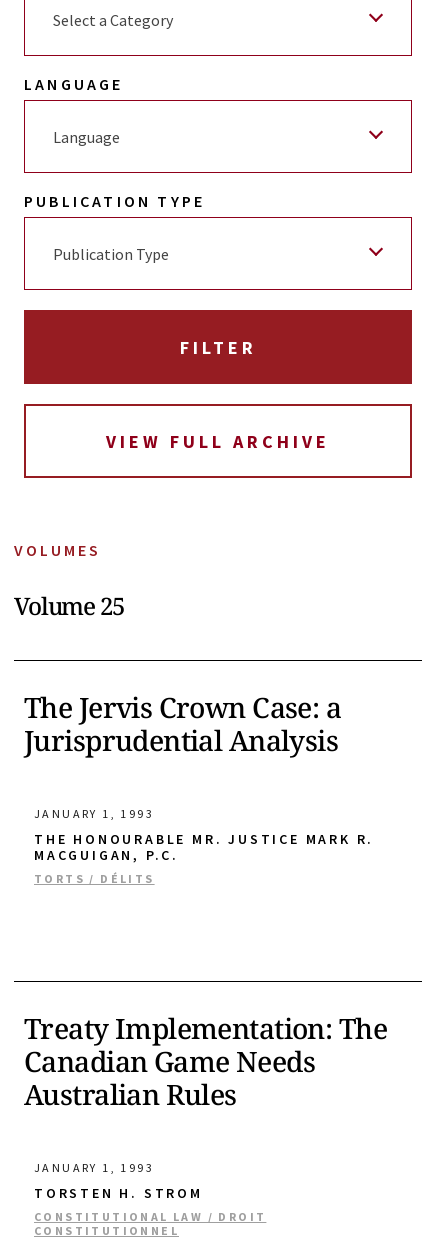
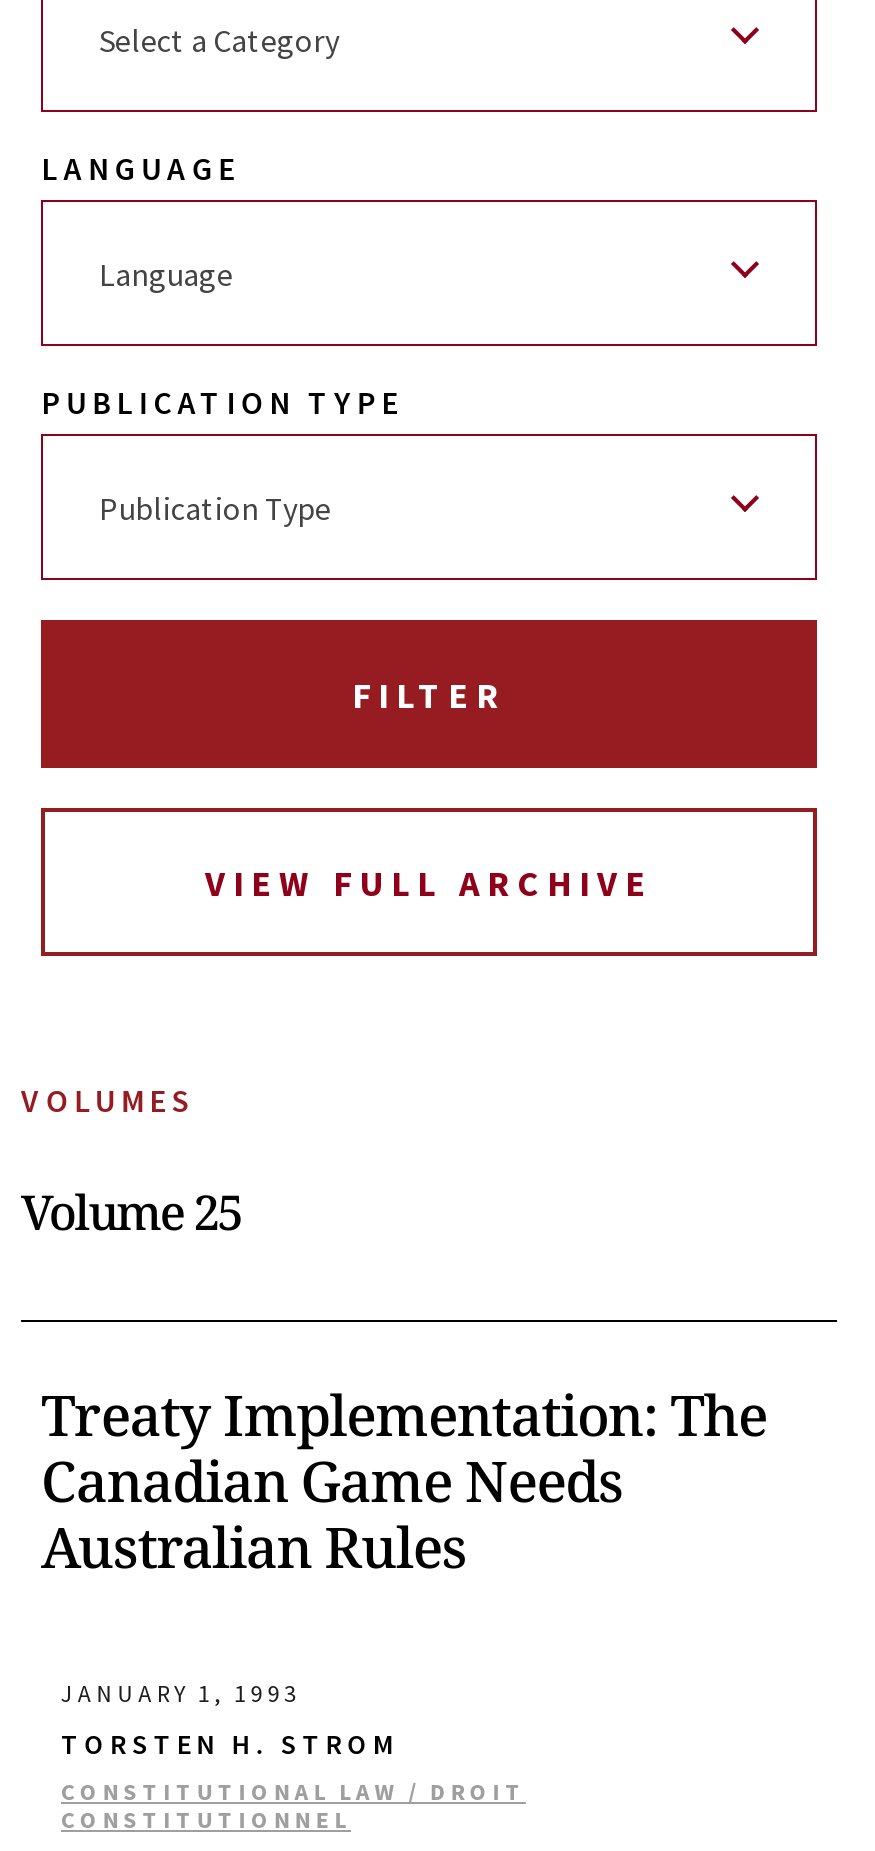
[24,688,374,886] The Jervis Crown Case: a | Jurisprudential Analysis | JANUARY 1, 1993 | THE HONOURABLE MR. JUSTICE MARK R. | MACGUIGAN, P.C. | TORTS / DÉLITS -> none

